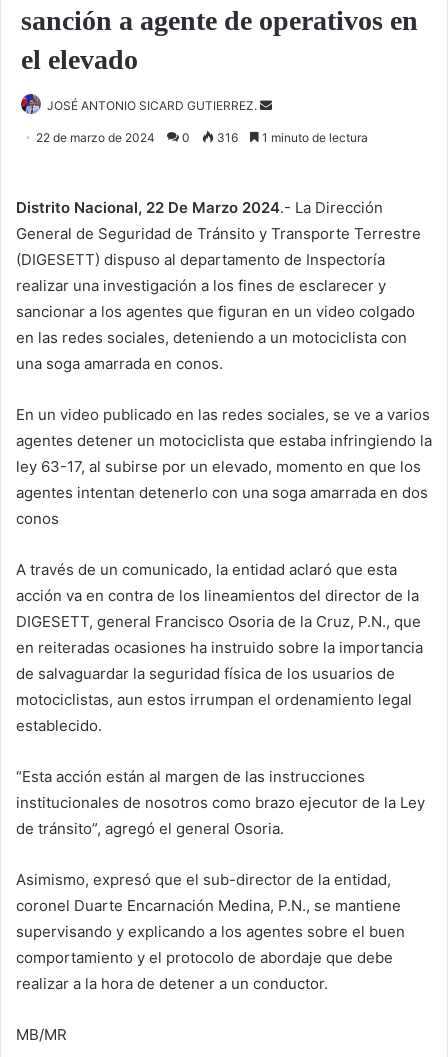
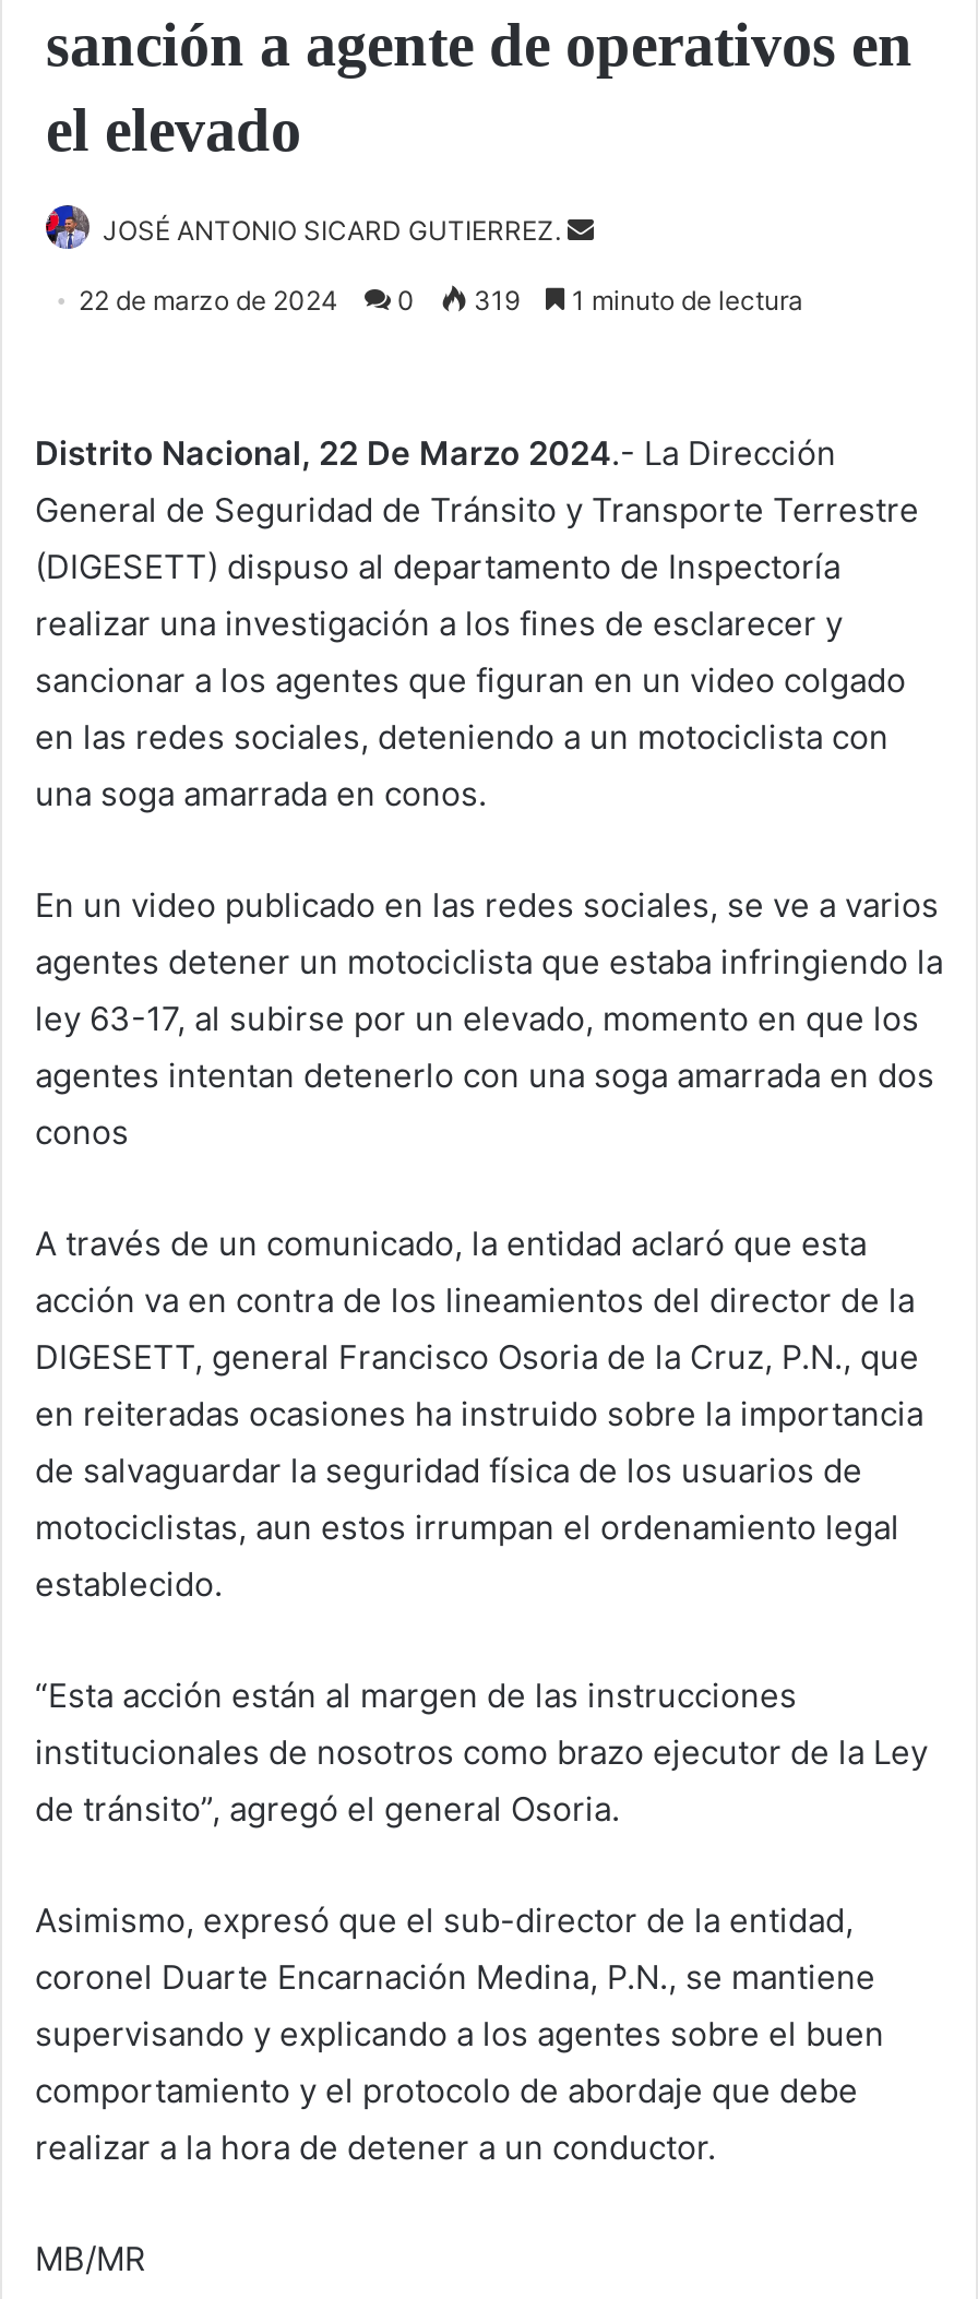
[36,130,368,145] 22 de marzo de 2024 0 316 1 minuto de lectura -> [79,284,803,316] 22 de marzo de 2024 0 319 1 minuto de lectura

